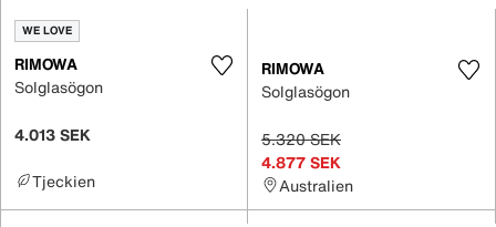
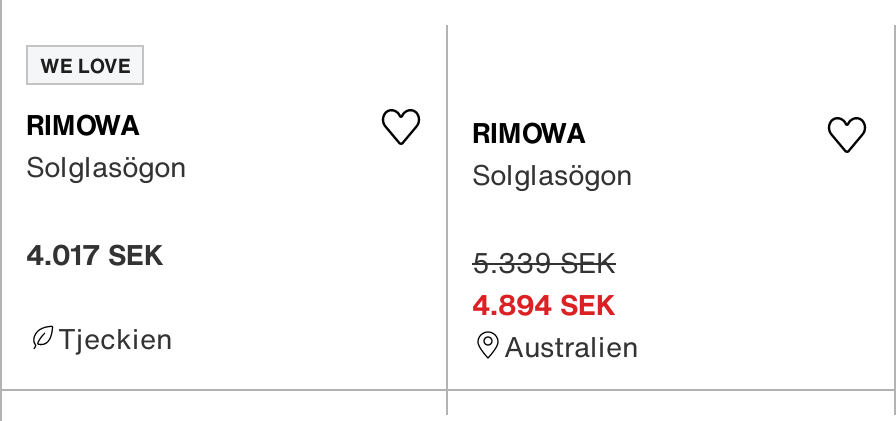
[14,123,91,146] 4.013 SEK -> [26,233,164,275] 4.017 SEK
[261,127,341,150] 5.320 SEK -> [472,241,616,283] 5.339 SEK
[261,150,341,174] 4.877 SEK -> [472,283,616,325] 4.894 SEK

